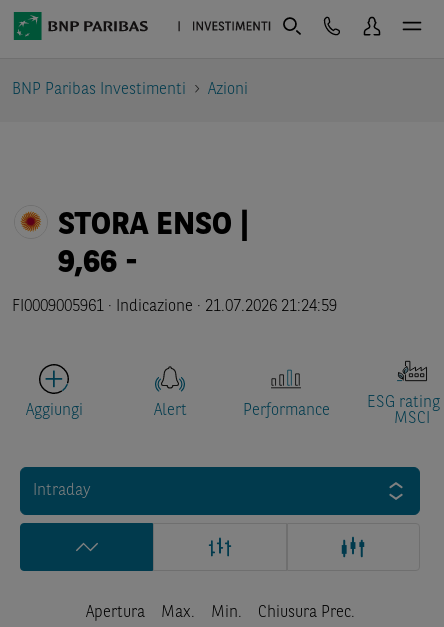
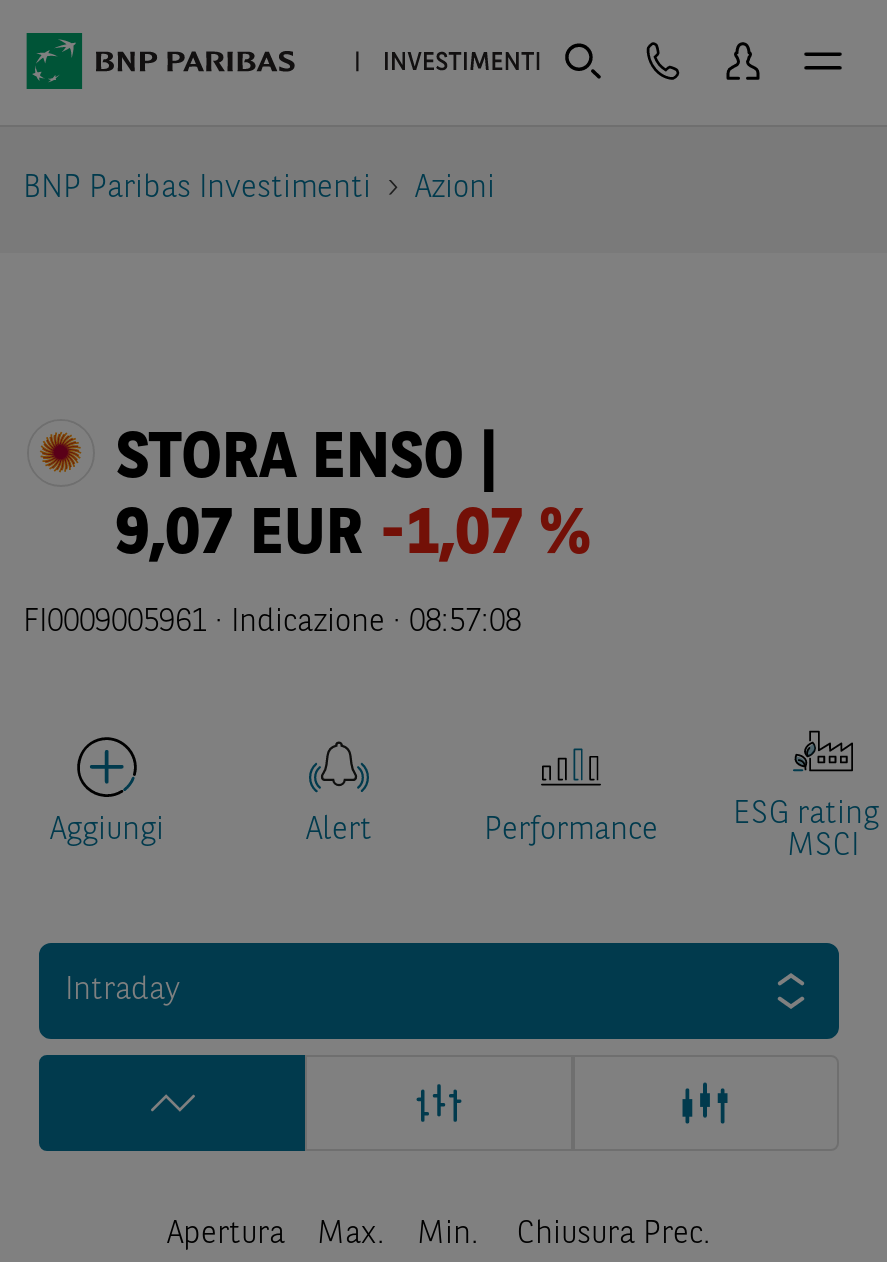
[58,248,138,280] 9,66 - -> [116,505,590,569] 9,07 EUR -1,07 %
[12,299,337,315] FI0009005961 · Indicazione · 21.07.2026 21:24:59 -> [23,607,521,639] FI0009005961 · Indicazione · 08:57:08

